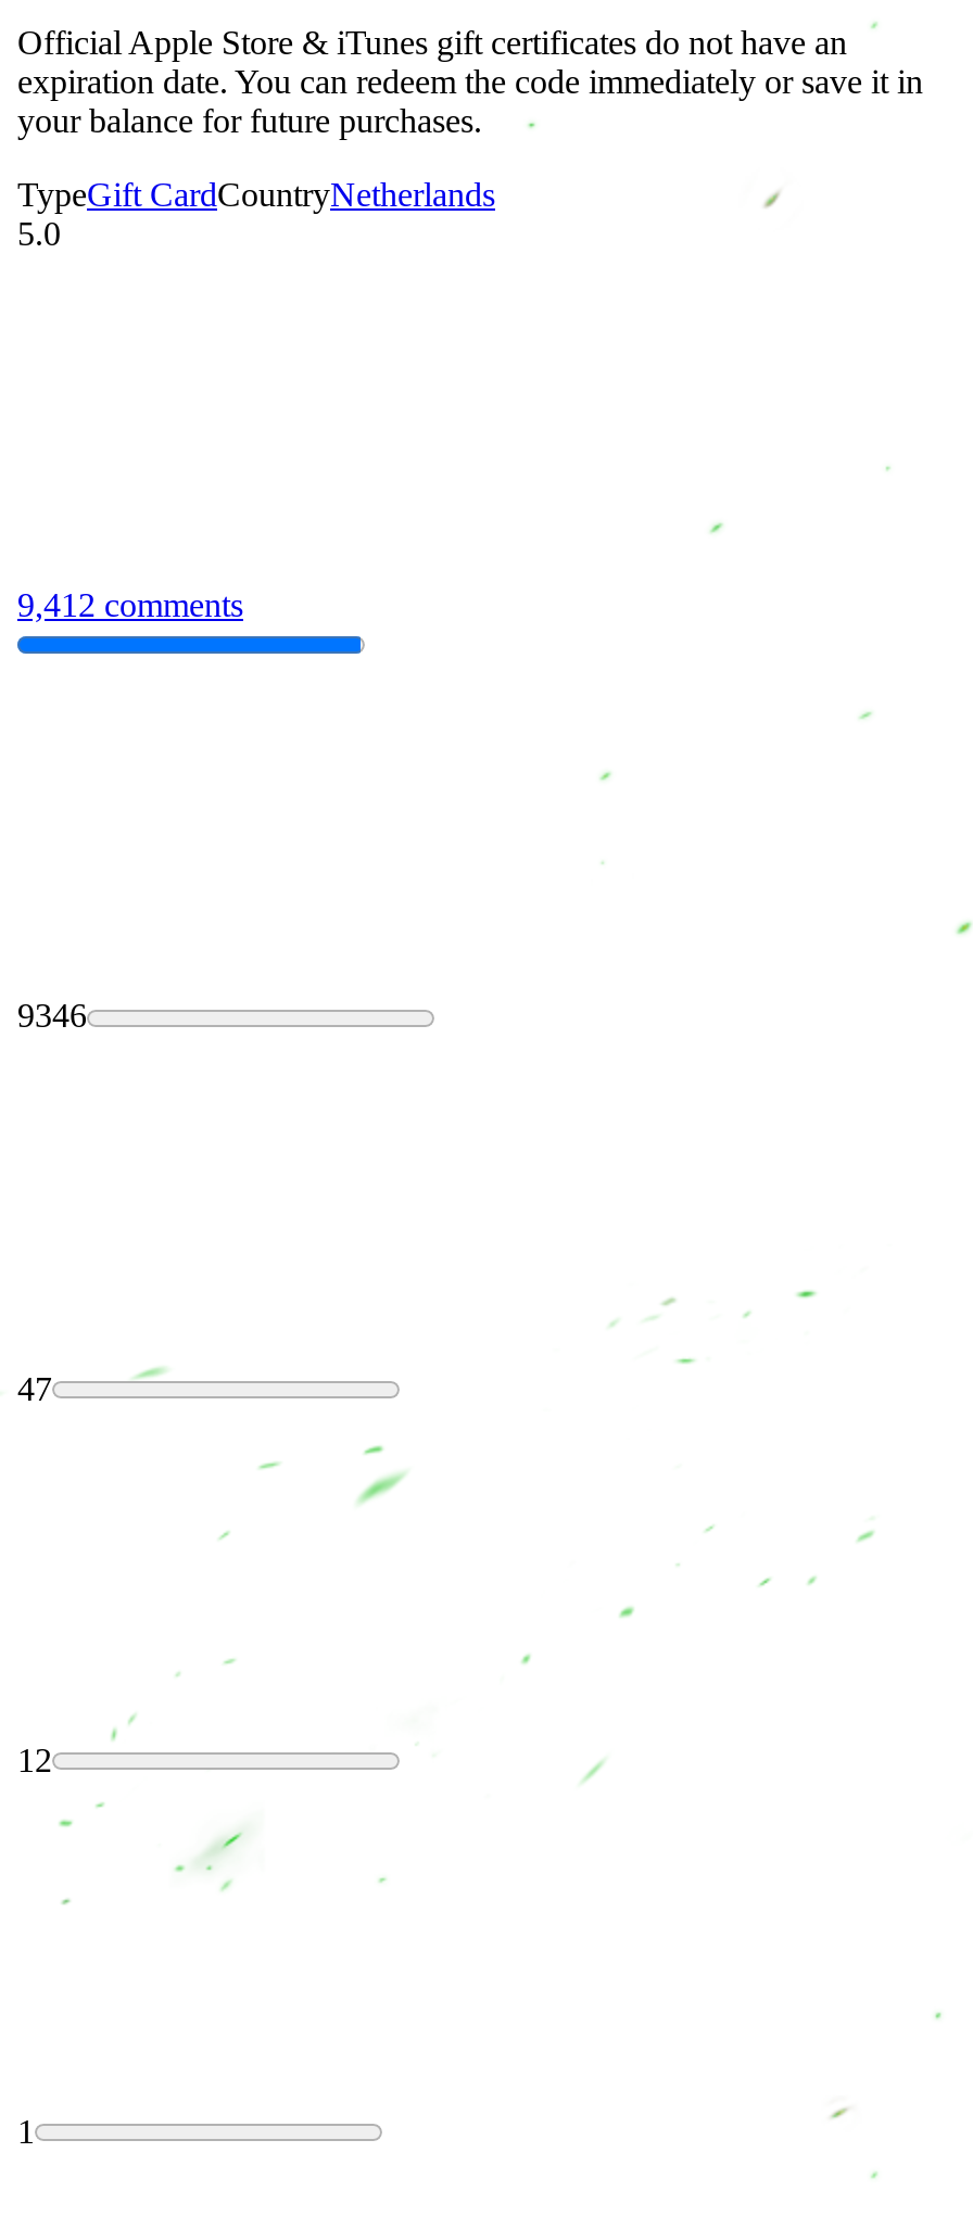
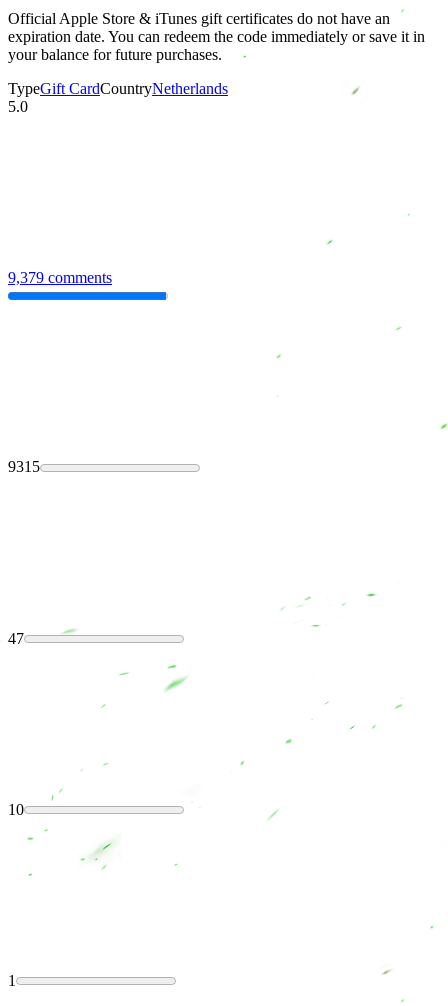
[17,587,243,623] 9,412 comments -> [8,269,112,286] 9,379 comments
[17,997,87,1034] 9346 -> [8,458,40,475] 9315
[17,1741,52,1778] 12 -> [8,801,24,818] 10

